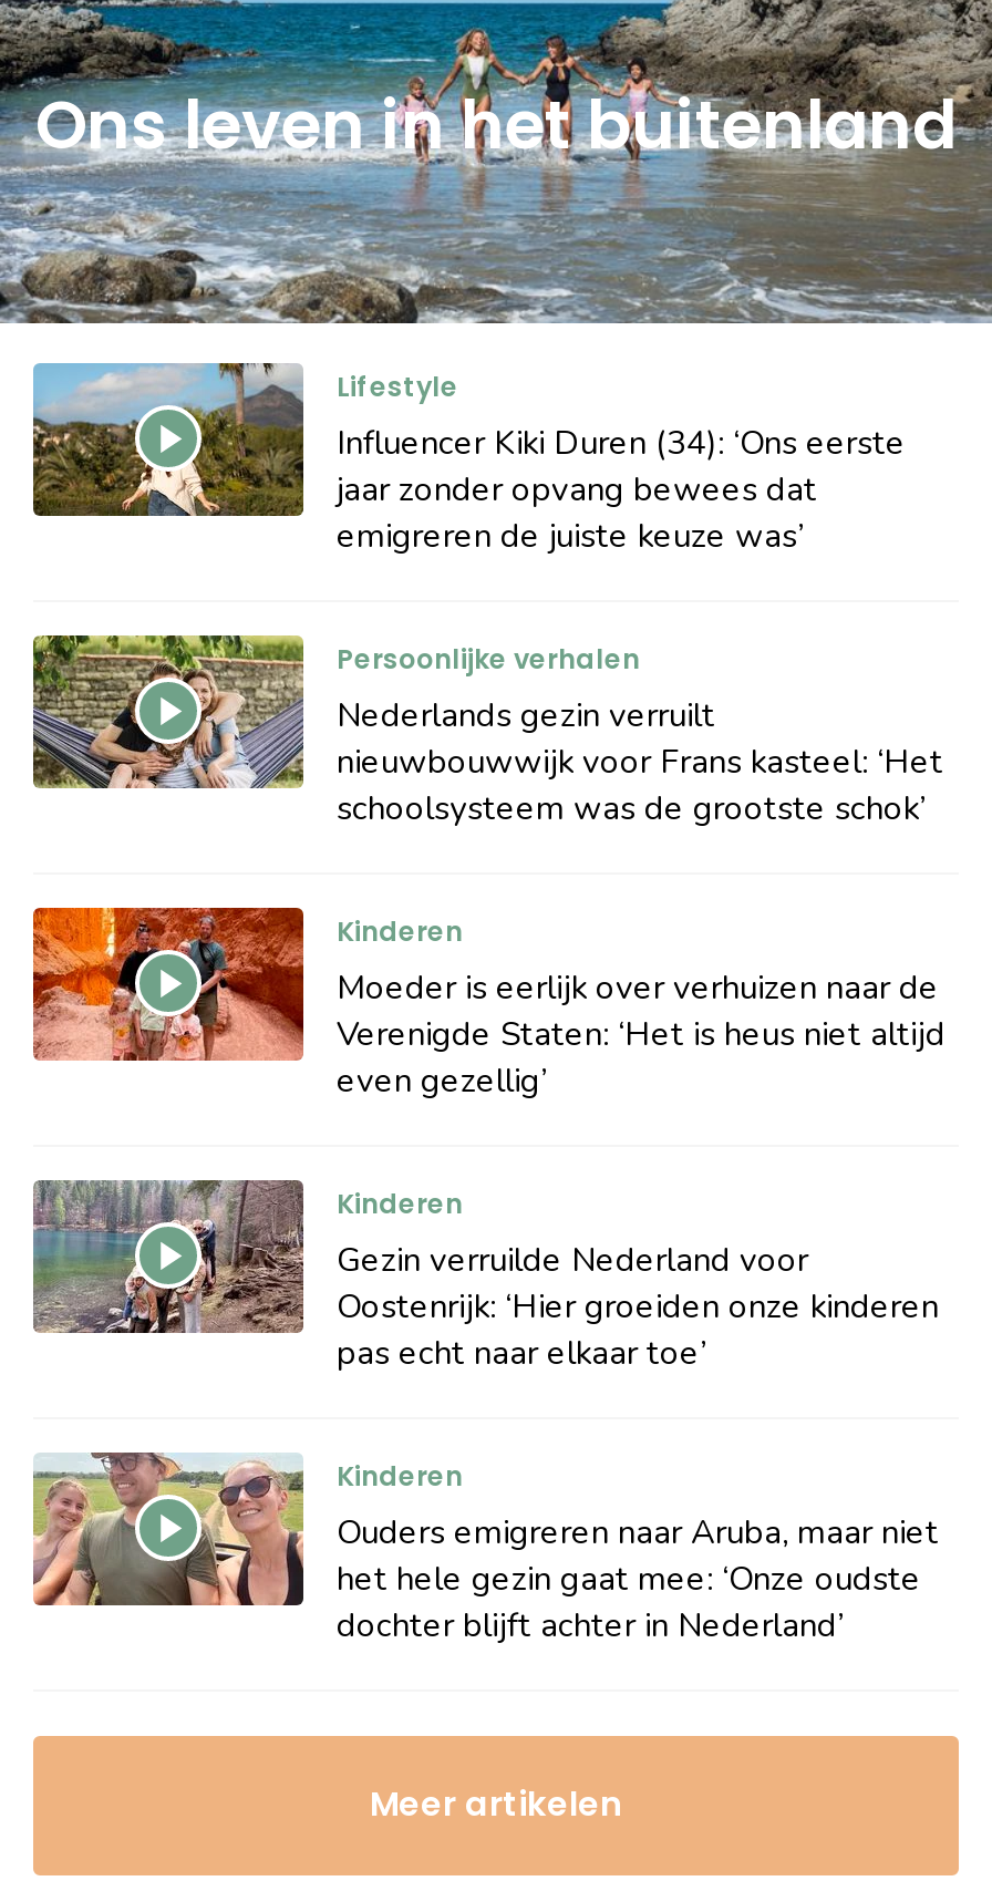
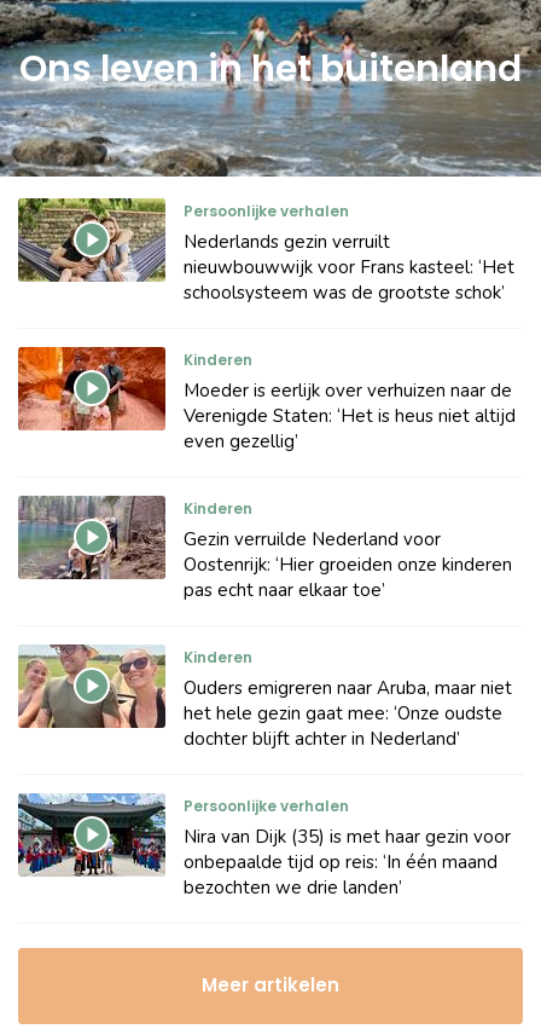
[31,361,906,558] [image] | Lifestyle | Influencer Kiki Duren (34): ‘Ons eerste | jaar zonder opvang bewees dat | emigreren de juiste keuze was’ -> none
moved [29,631,945,1647] -> [16,196,516,751]: [image] | Persoonlijke verhalen | Nederlands gezin verruilt | ... | het hele gezin gaat mee: ‘Onze oudste | dochter blijft achter in Nederland’
none -> [17,793,511,900] [image] | Persoonlijke verhalen | Nira van Dijk (35) is met haar gezin voor | onbepaalde tijd op reis: ‘In één maand | bezochten we drie landen’

